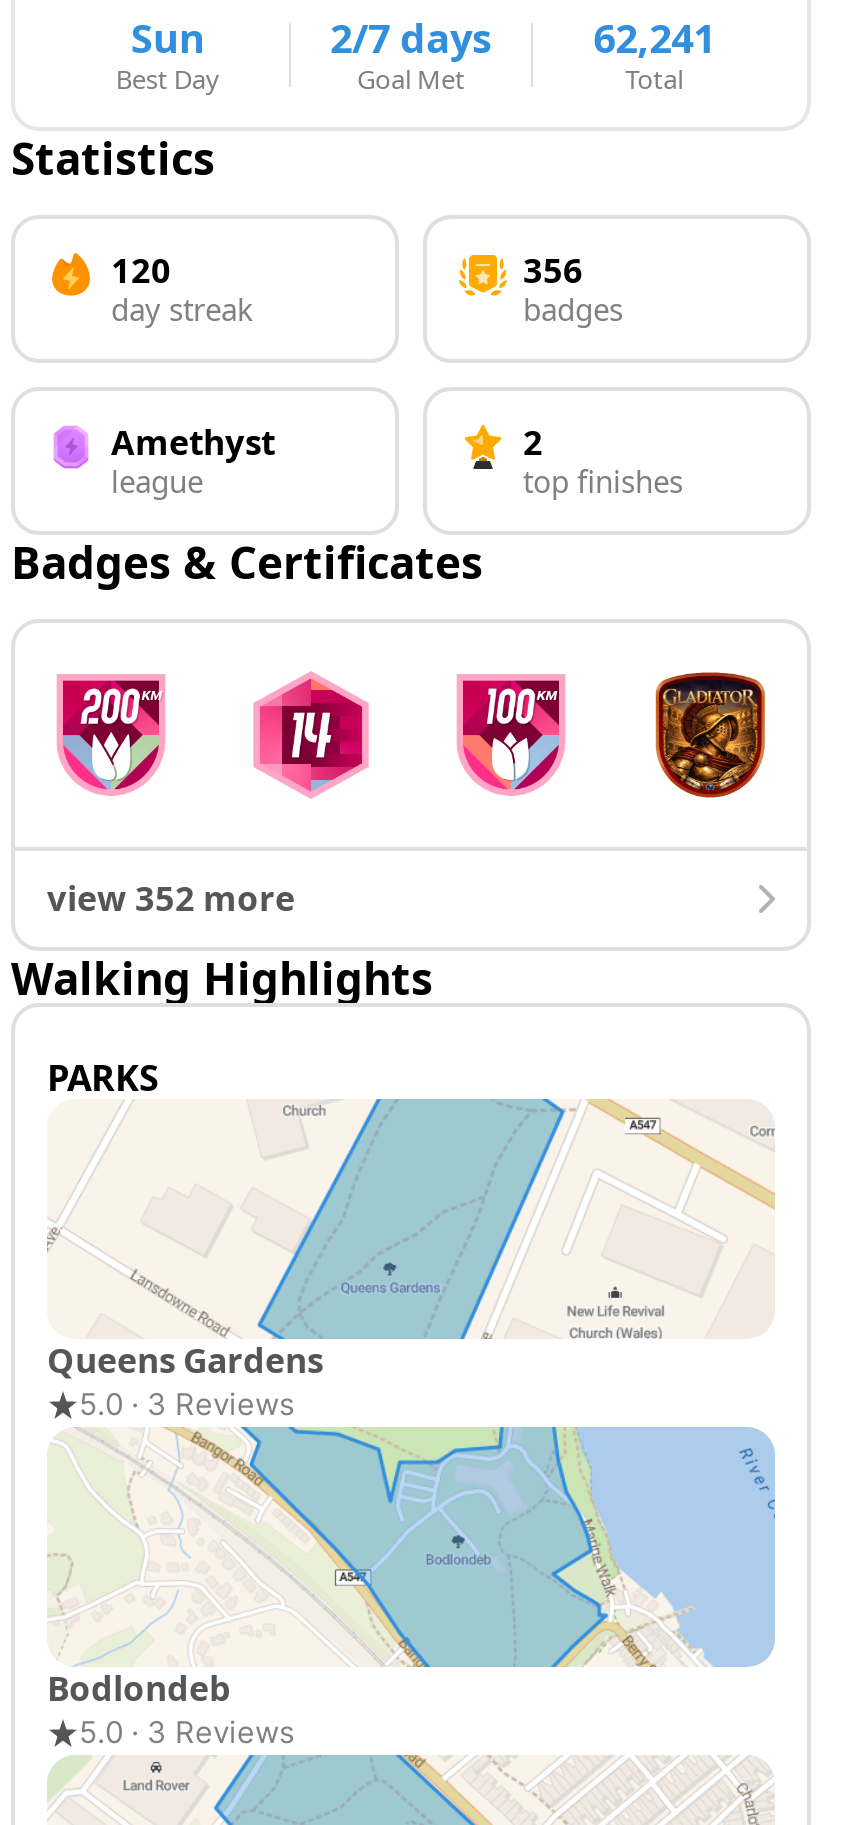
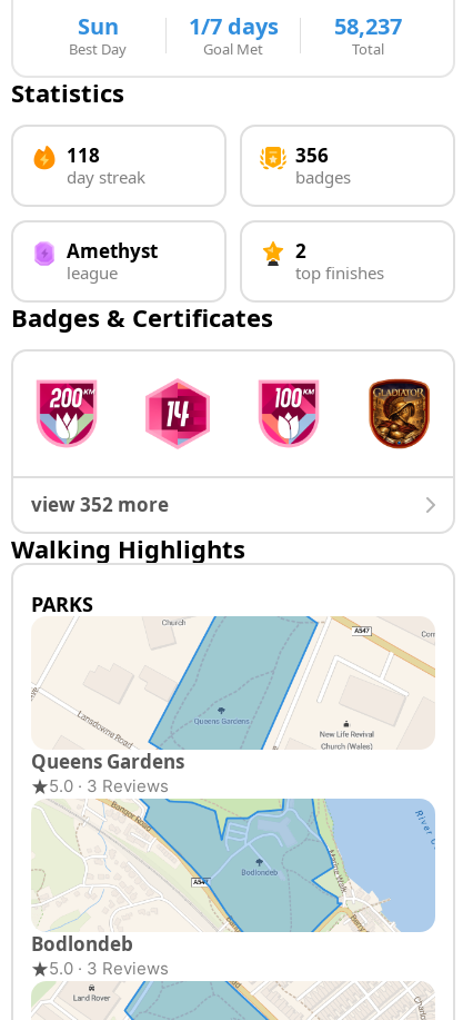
[330,11,492,65] 2/7 days -> [188,11,278,41] 1/7 days
[593,11,715,65] 62,241 -> [334,11,402,41] 58,237
[111,247,171,293] 120 -> [67,142,100,168] 118

